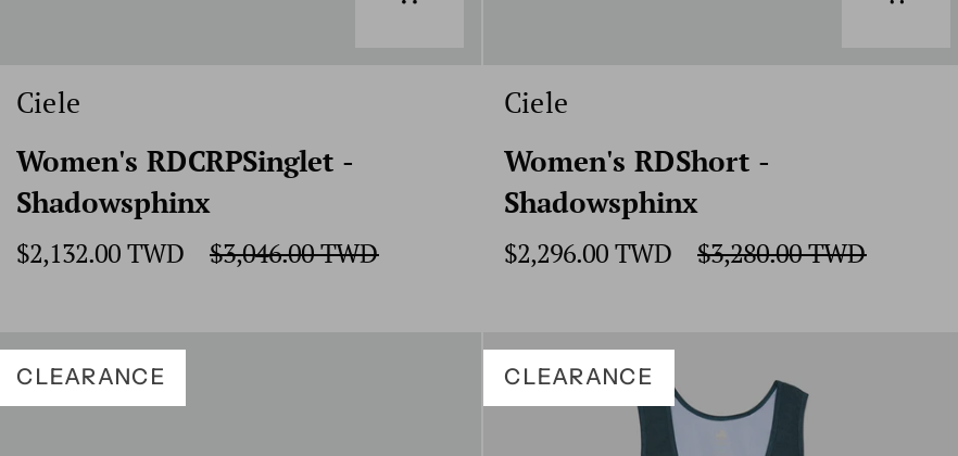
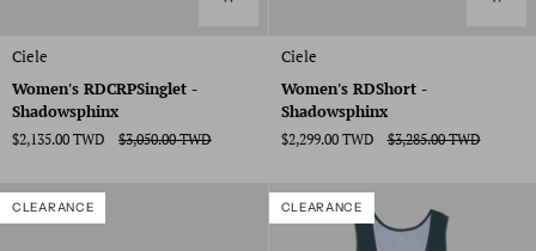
[16,236,379,268] $2,132.00 TWD $3,046.00 TWD -> [12,130,212,148] $2,135.00 TWD $3,050.00 TWD
[504,236,867,268] $2,296.00 TWD $3,280.00 TWD -> [281,130,480,148] $2,299.00 TWD $3,285.00 TWD

